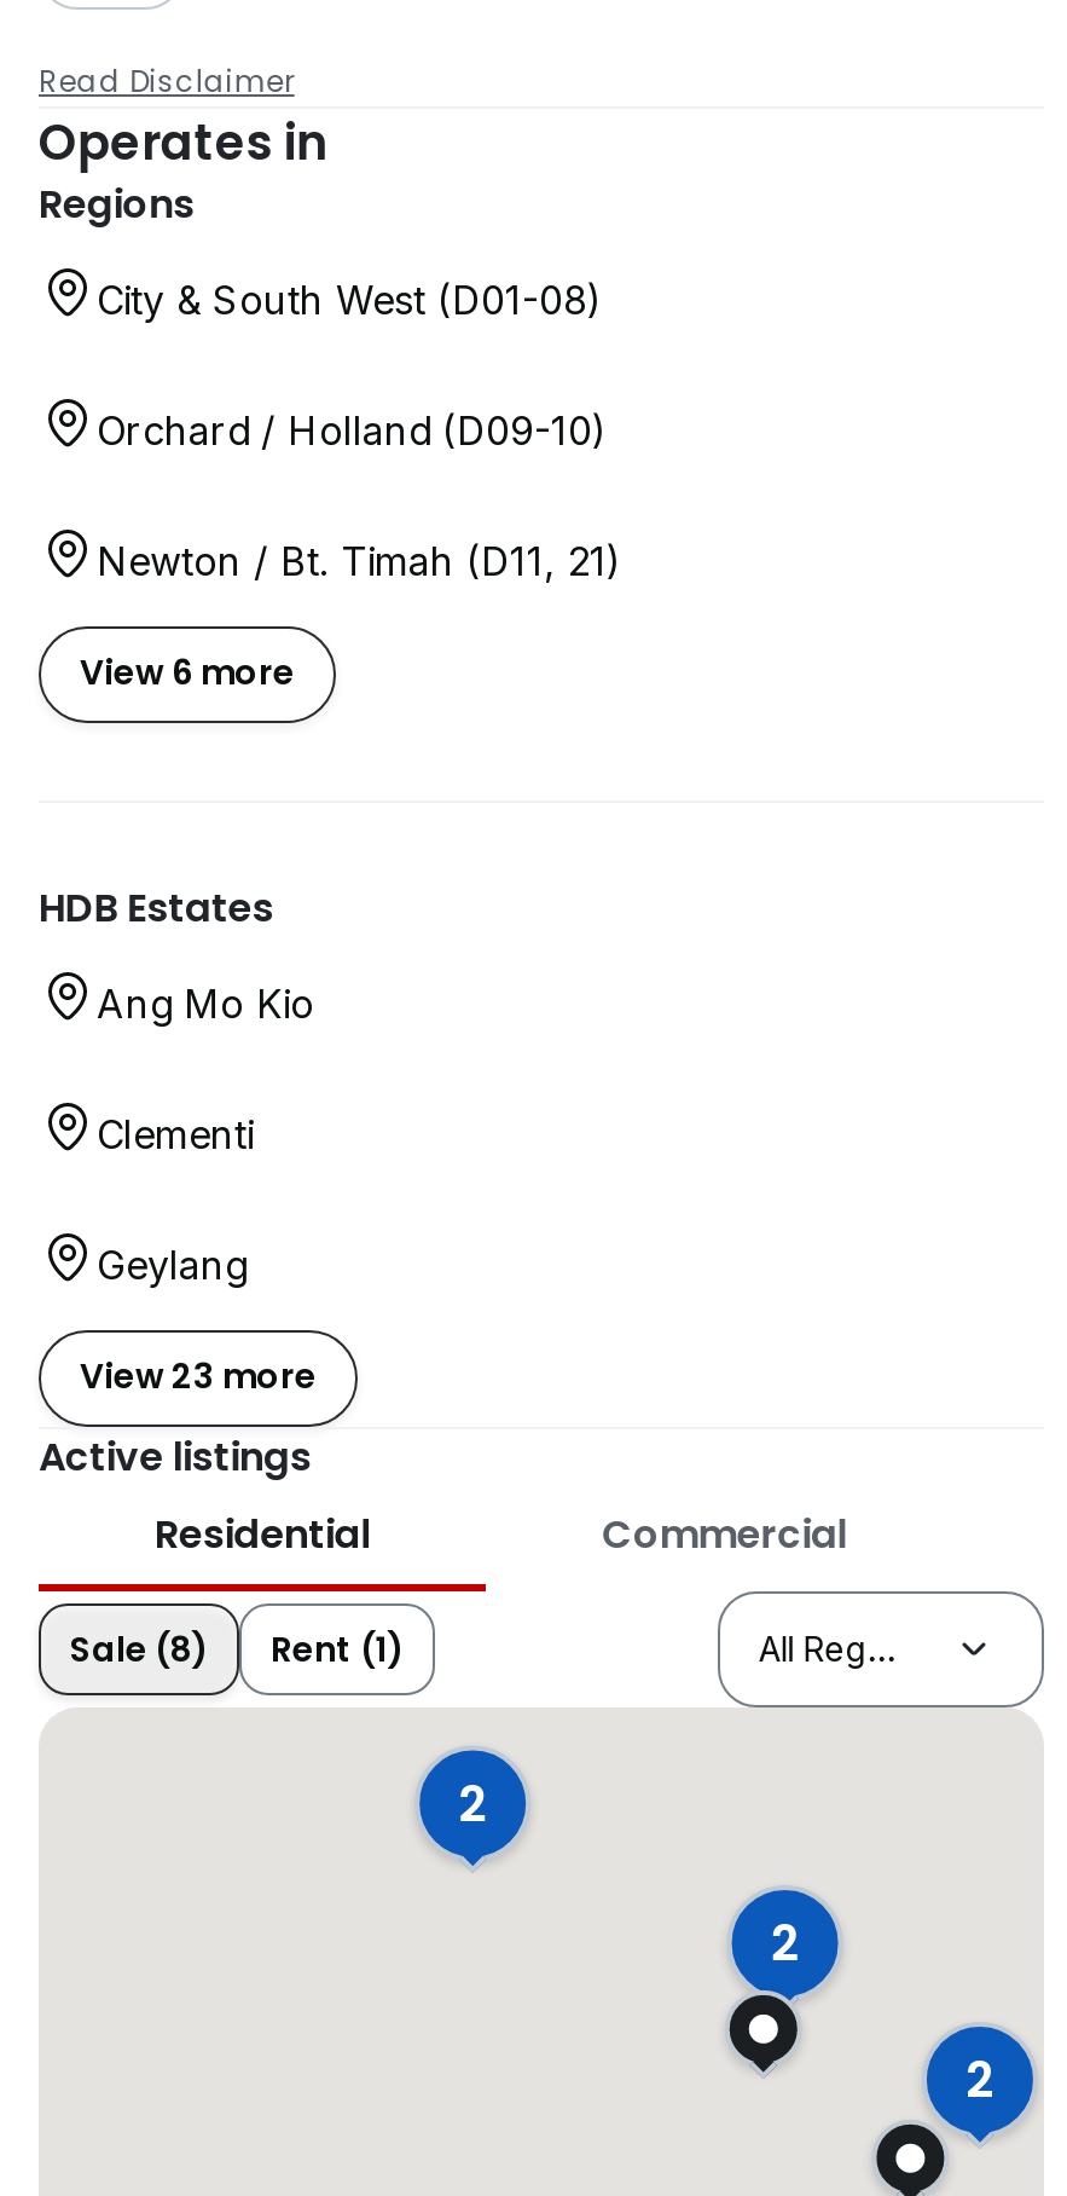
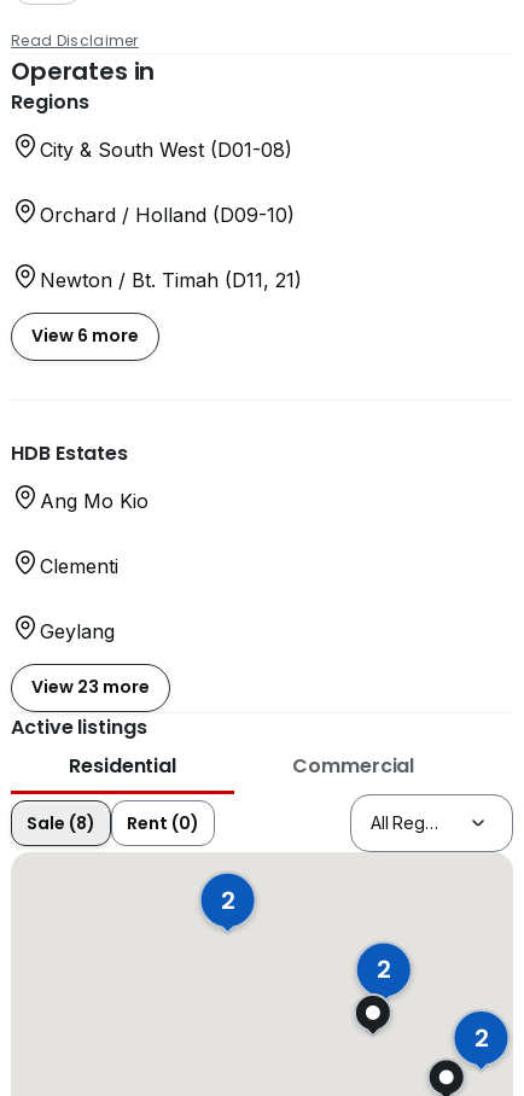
[70,1625,404,1673] Sale (8) Rent (1) -> [27,811,199,835] Sale (8) Rent (0)

